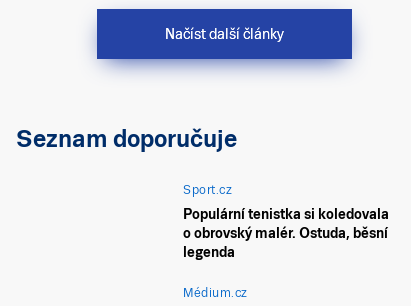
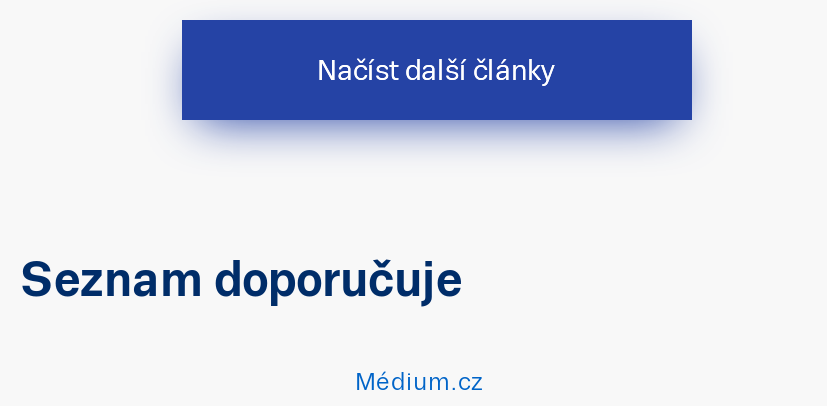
[183,183,389,260] Sport.cz | Populární tenistka si koledovala | o obrovský malér. Ostuda, běsní | legenda -> none

